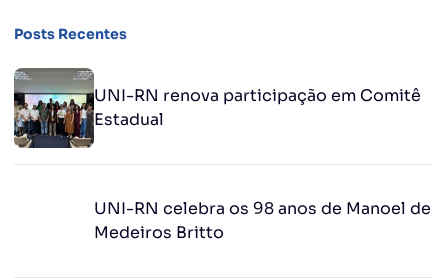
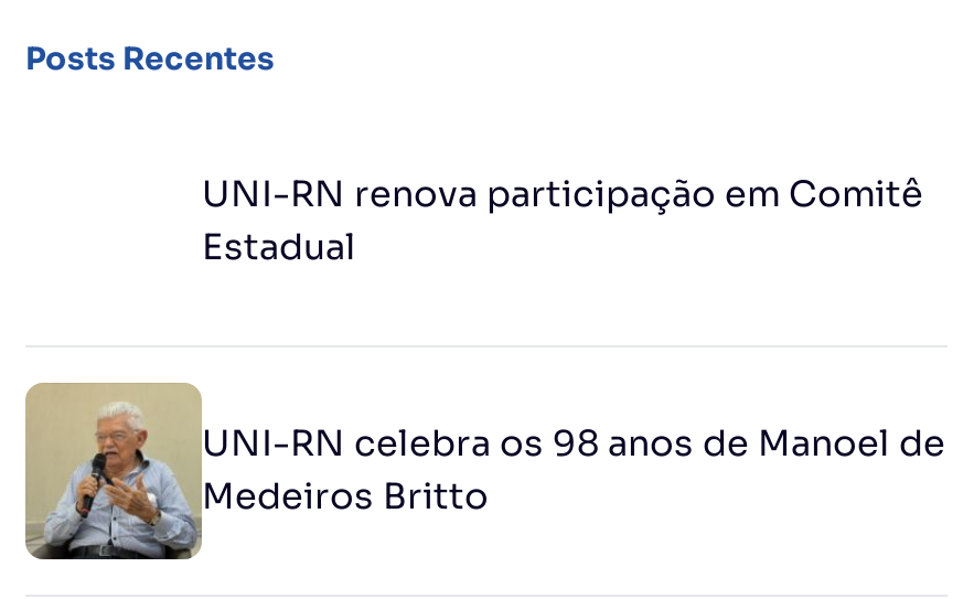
[13,67,95,149] [image] -> none
none -> [23,381,204,561] [image]

